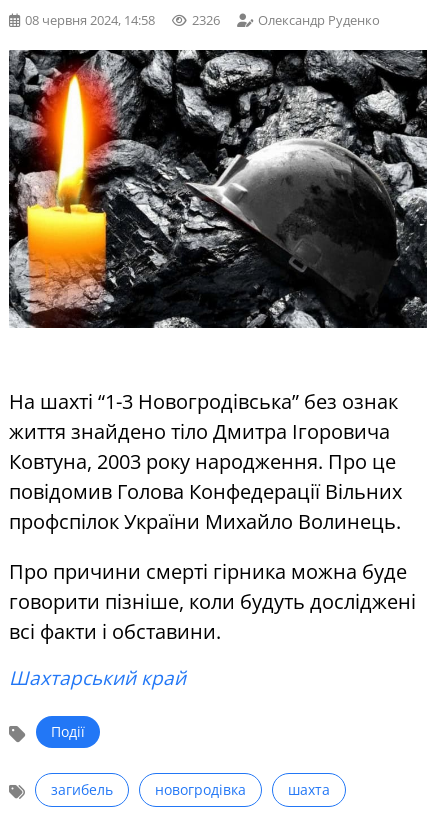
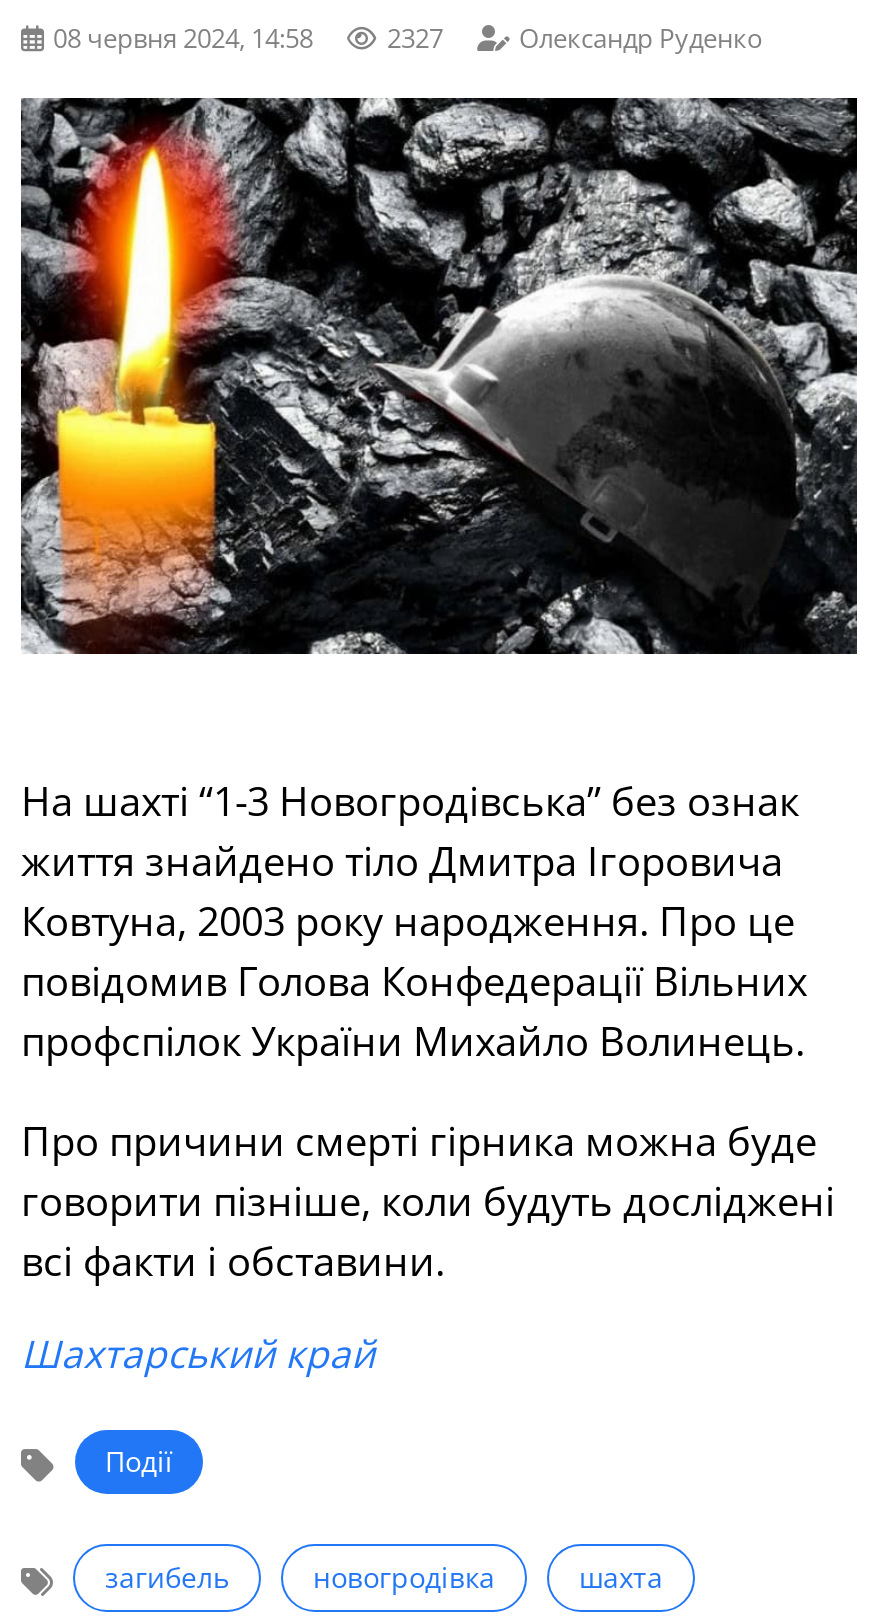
[192,11,220,29] 2326 -> [387,20,443,56] 2327

